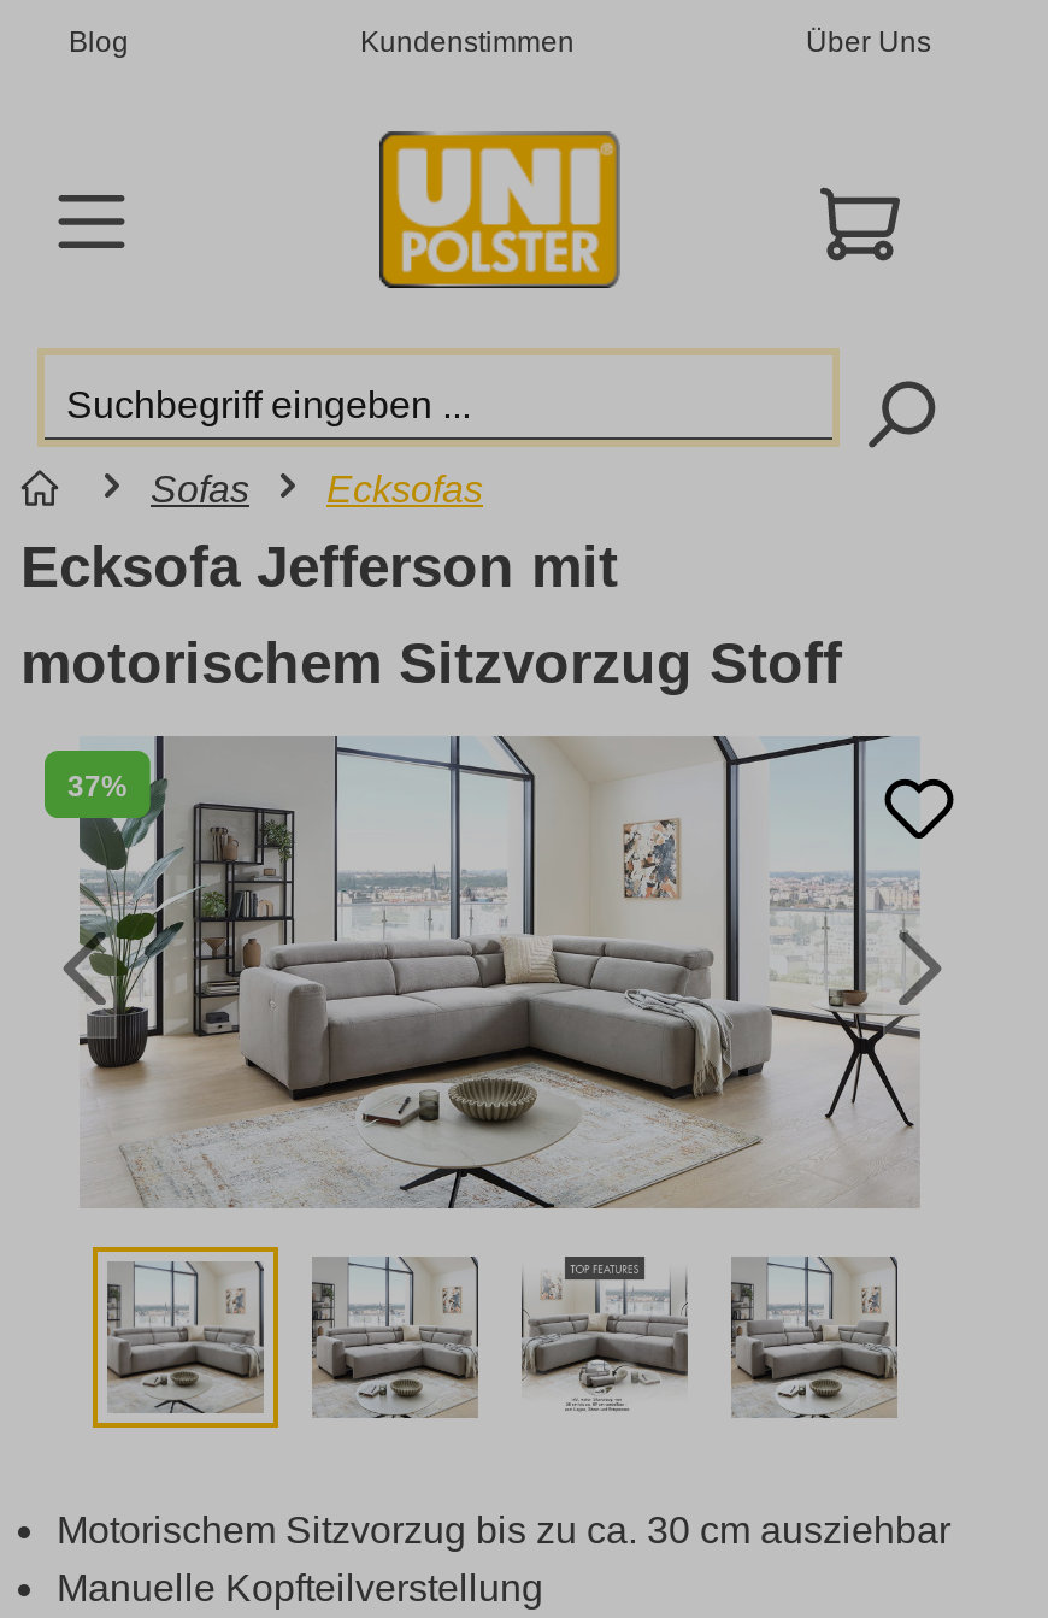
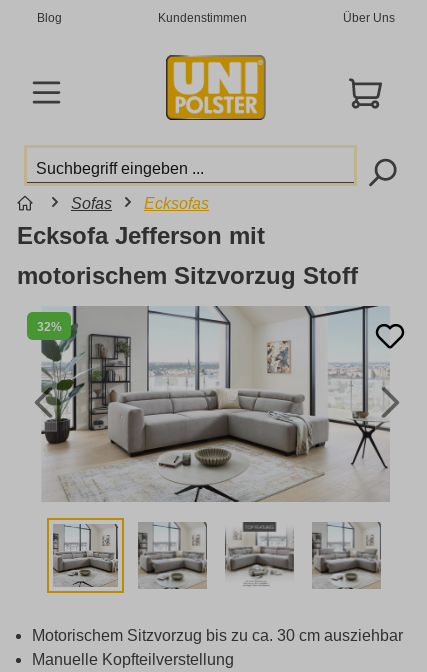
[67,769,128,803] 37% -> [36,320,61,334] 32%

